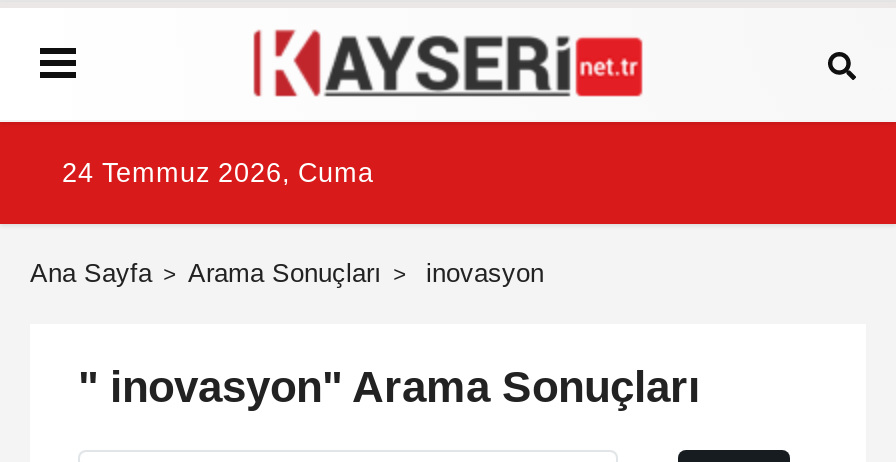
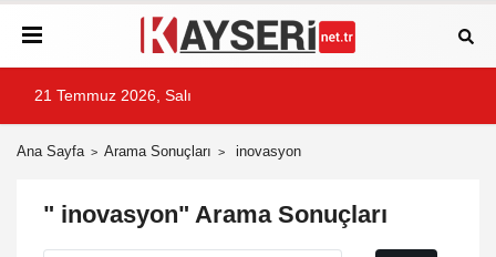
[62,158,374,188] 24 Temmuz 2026, Cuma -> [34,88,192,104] 21 Temmuz 2026, Salı

